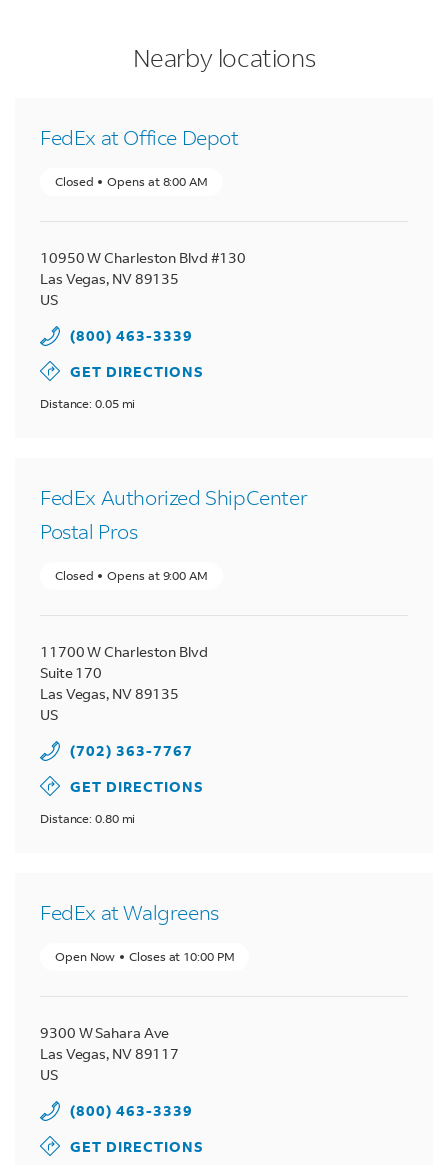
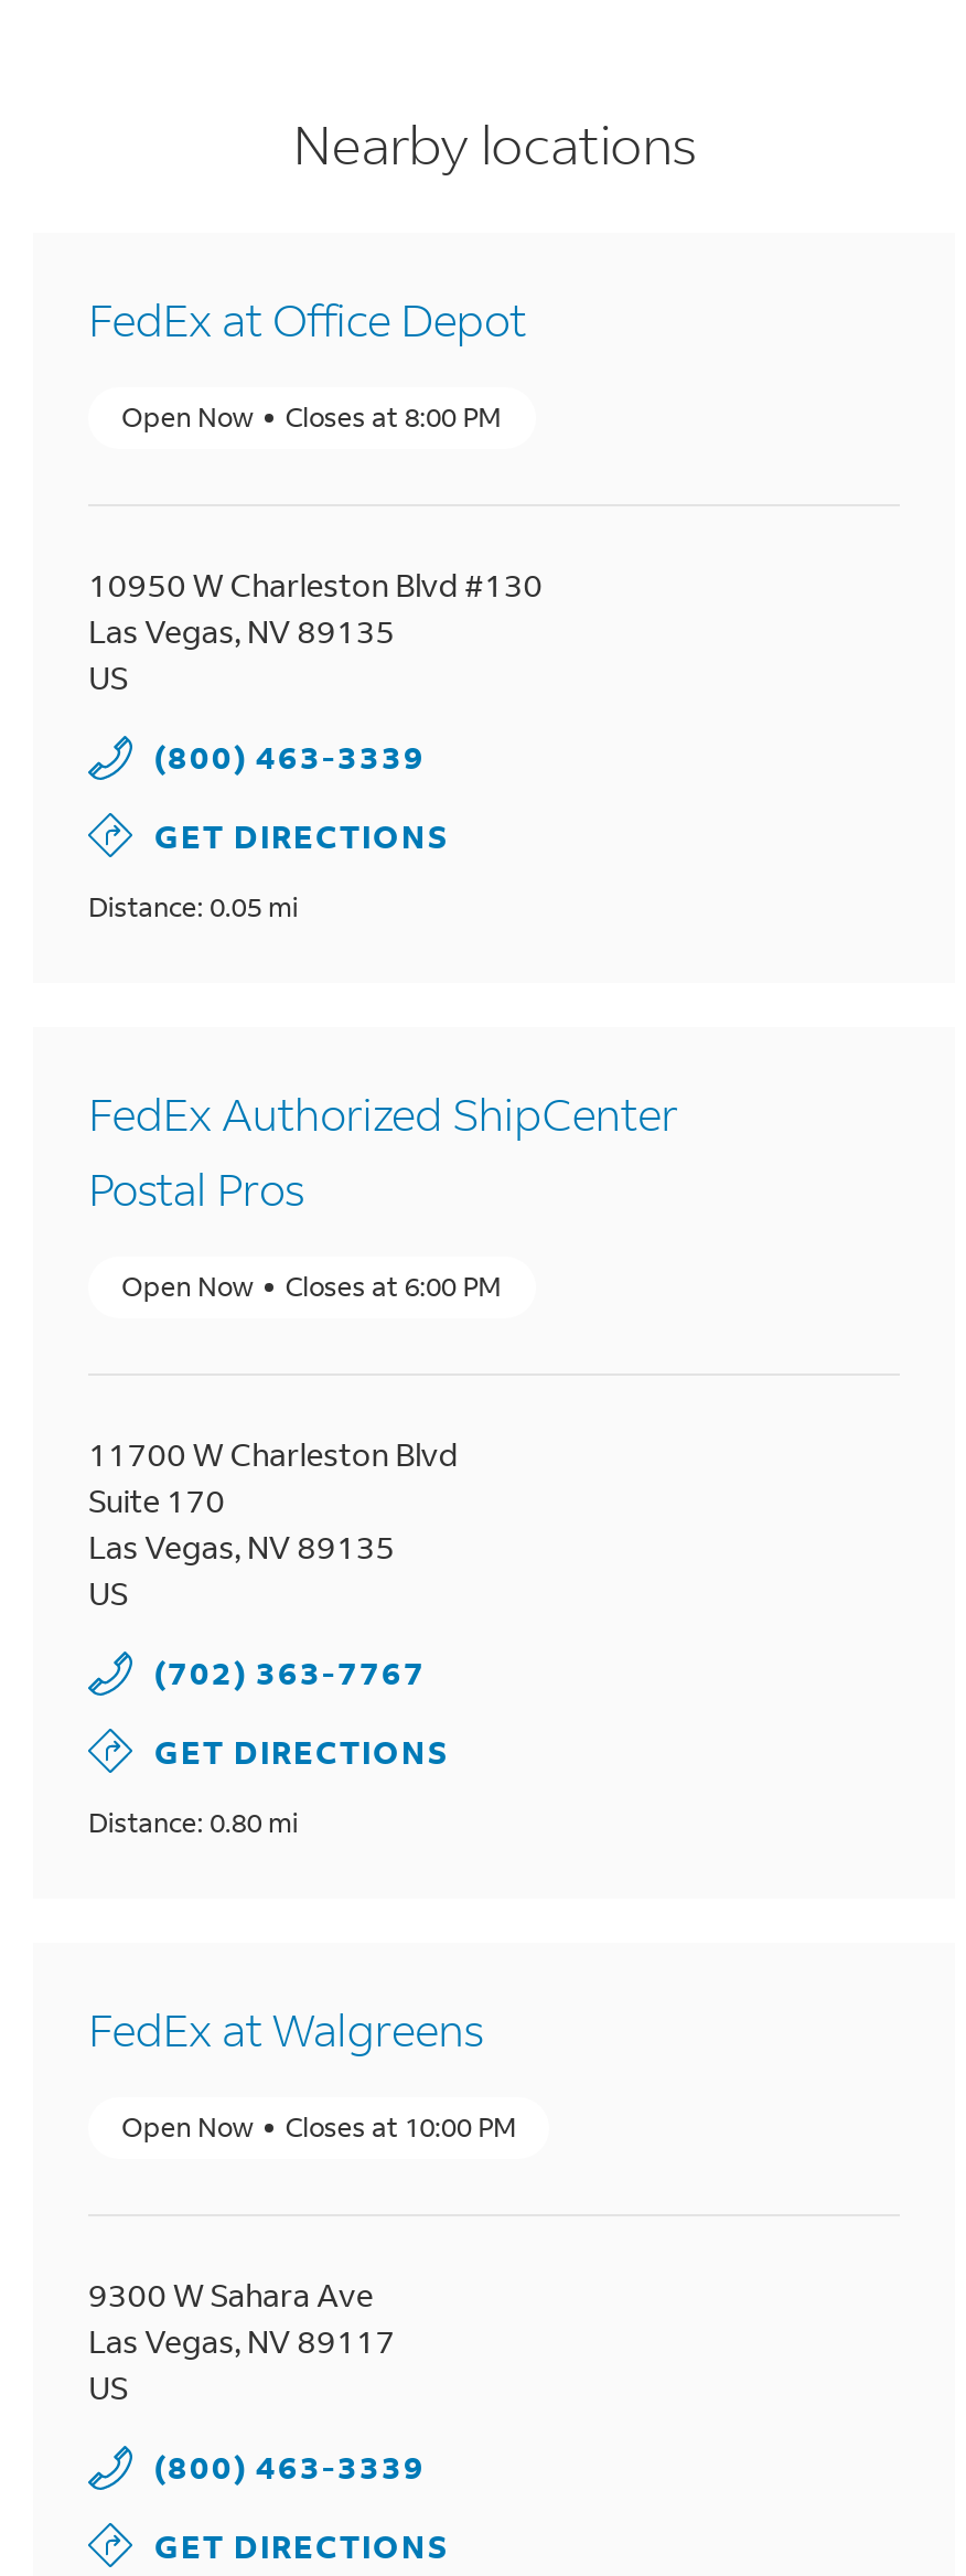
[55,174,208,189] Closed | Opens at 8:00 AM -> [121,400,502,434] Open Now | Closes at 8:00 PM
[55,568,208,583] Closed | Opens at 9:00 AM -> [121,1270,502,1303] Open Now | Closes at 6:00 PM

